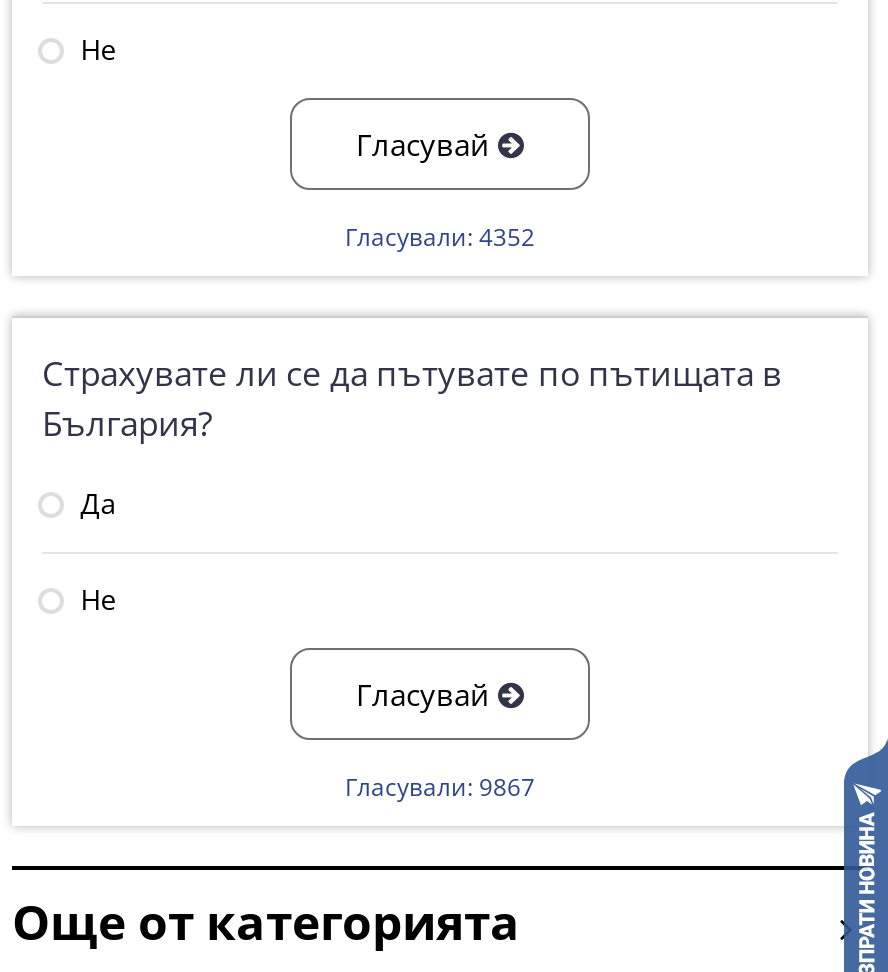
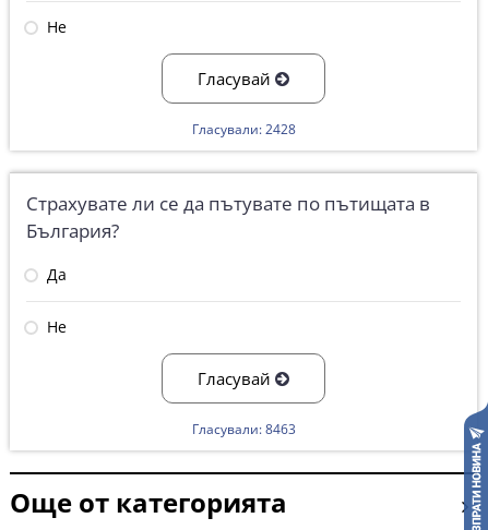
[345,220,535,254] Гласували: 4352 -> [192,120,295,138] Гласували: 2428
[345,770,535,804] Гласували: 9867 -> [192,420,295,438] Гласували: 8463

